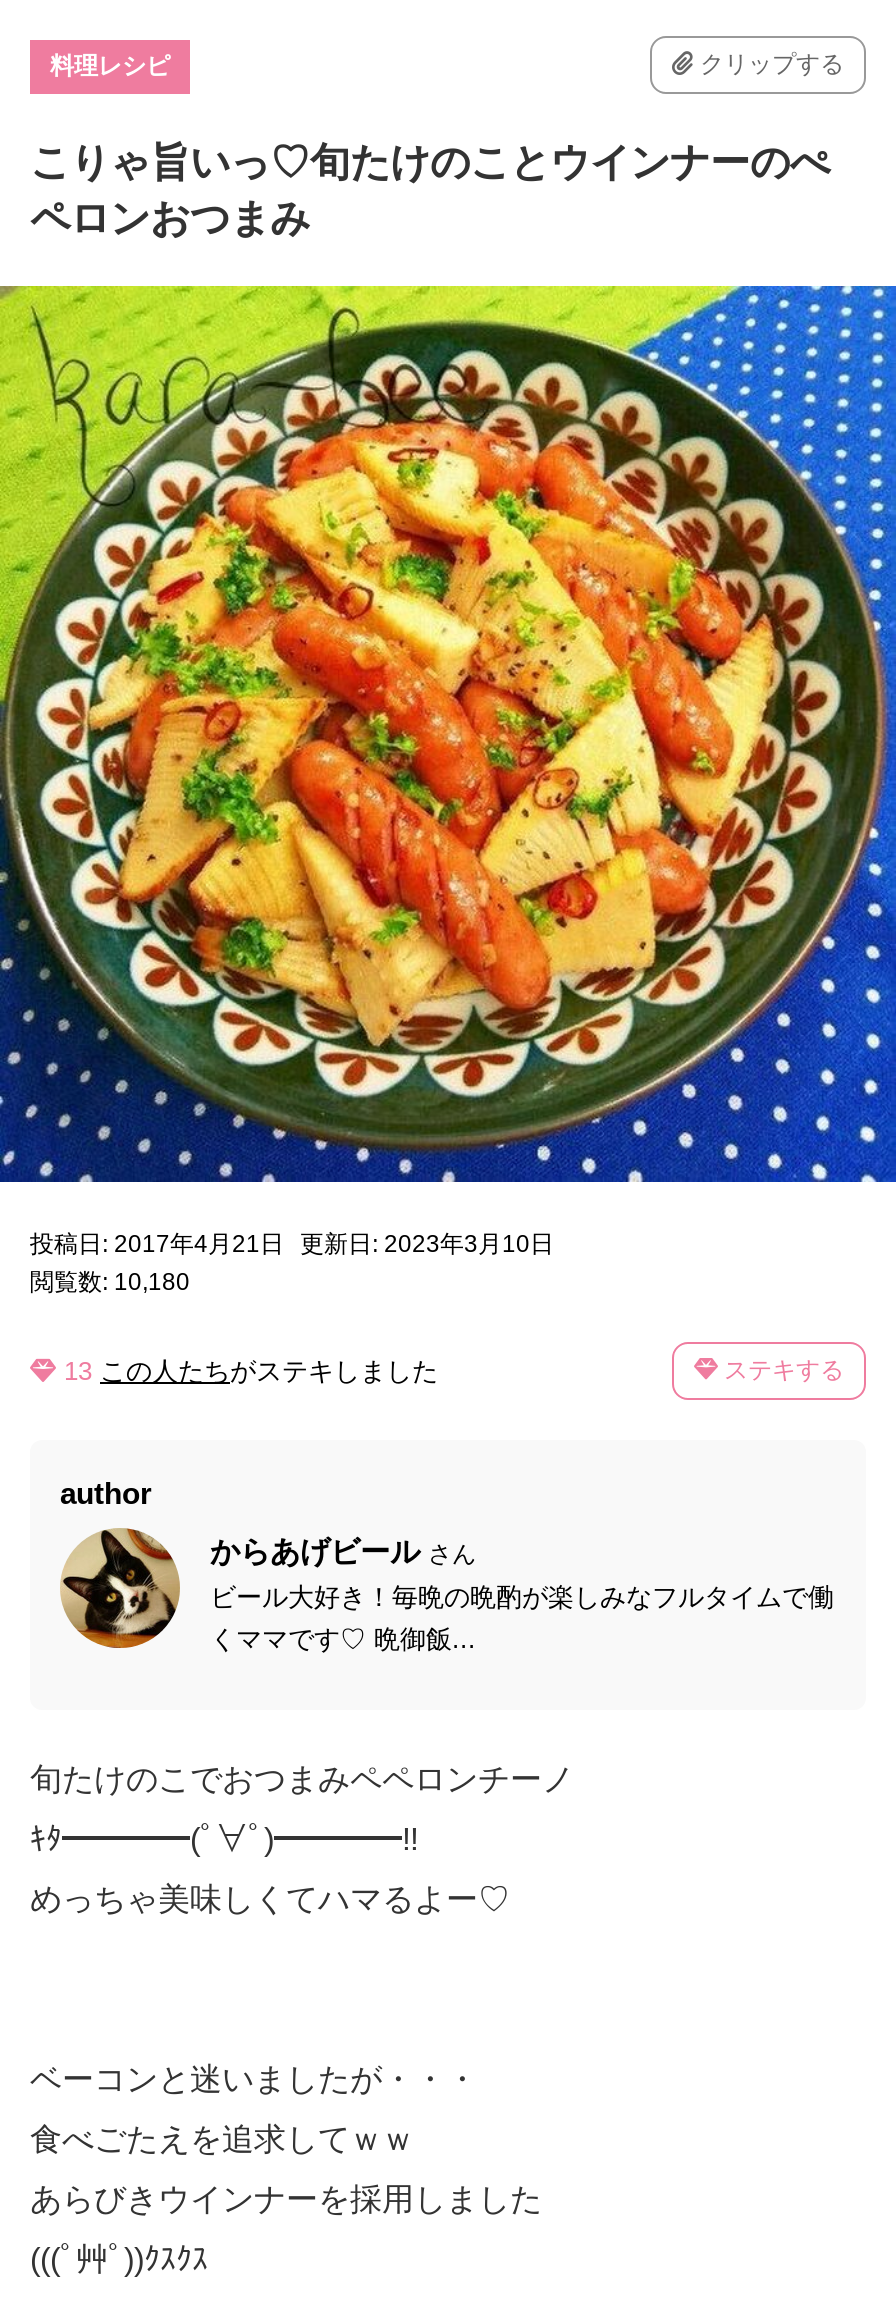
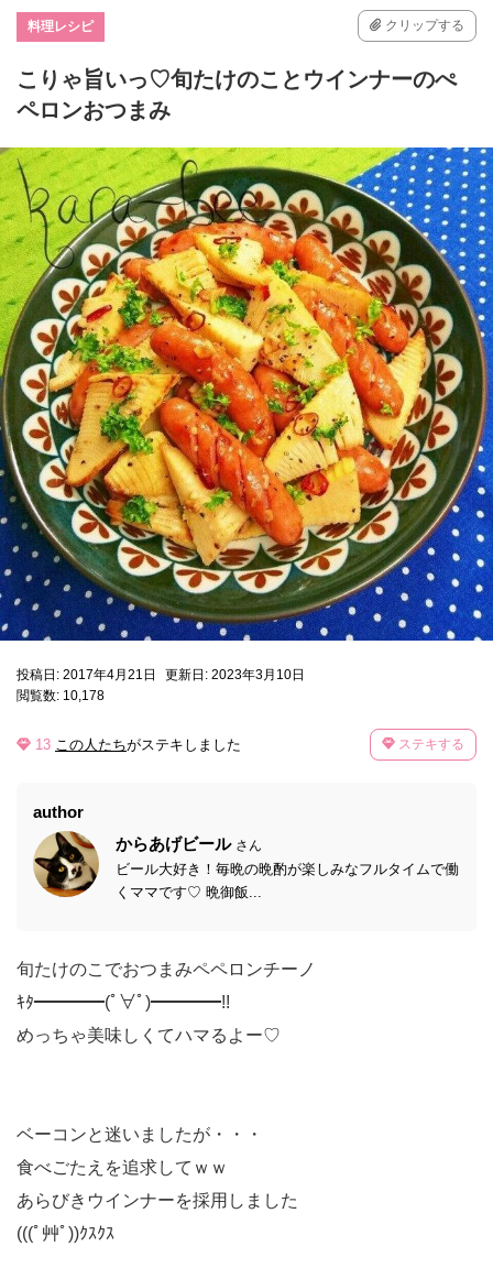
[30,1268,190,1296] 閲覧数: 10,180 -> [17,688,105,703] 閲覧数: 10,178

